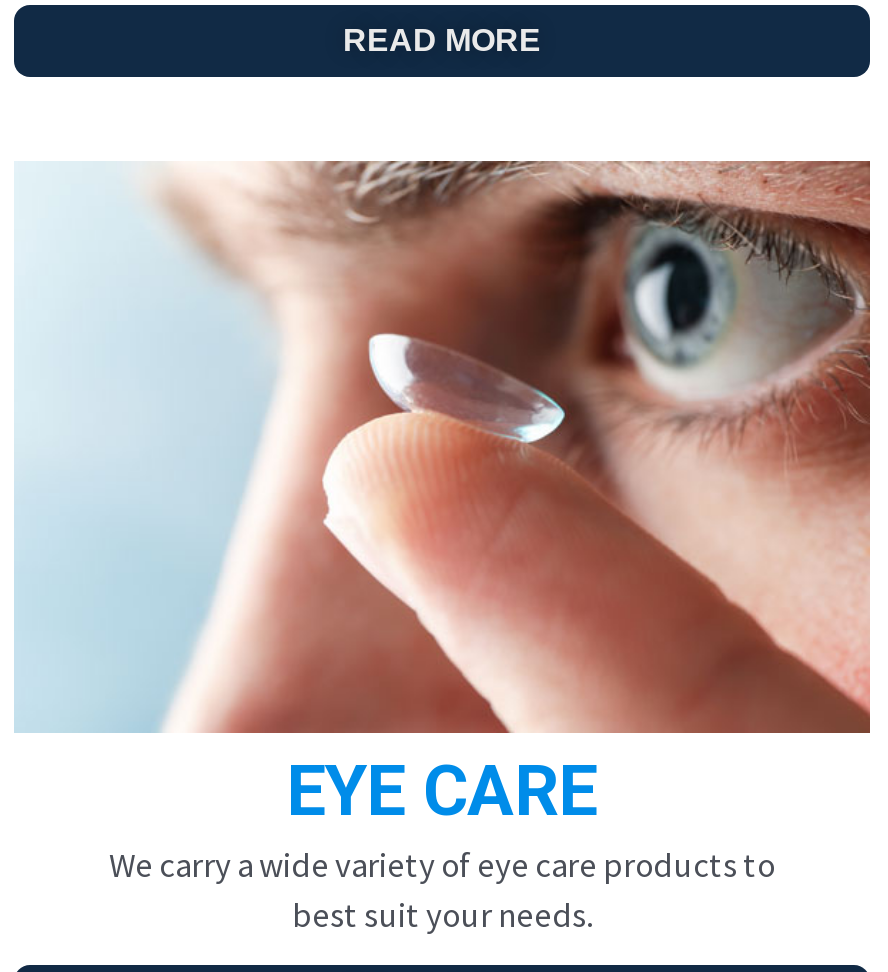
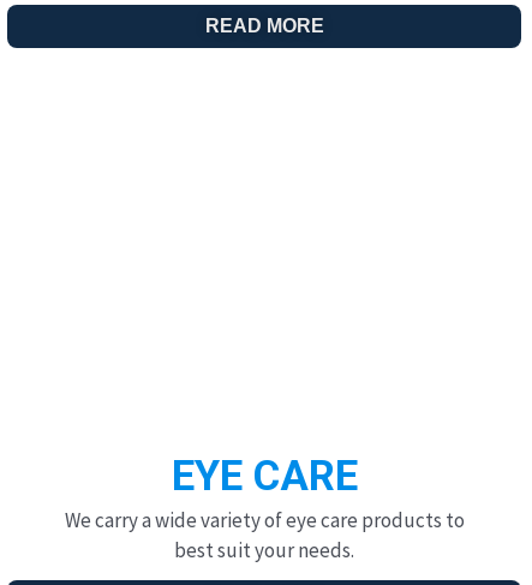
[14,158,872,736] [image] -> none

